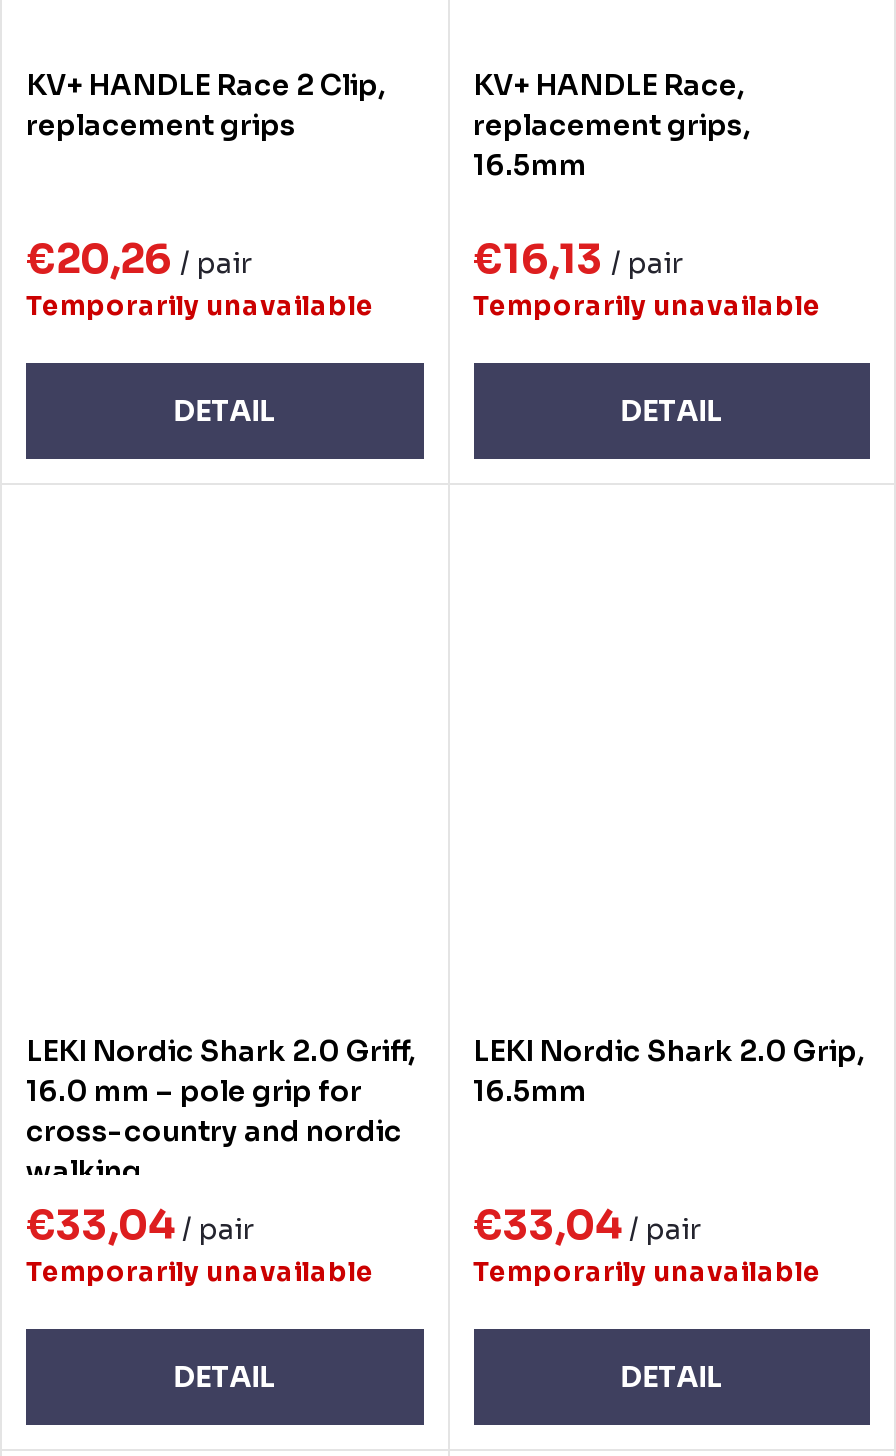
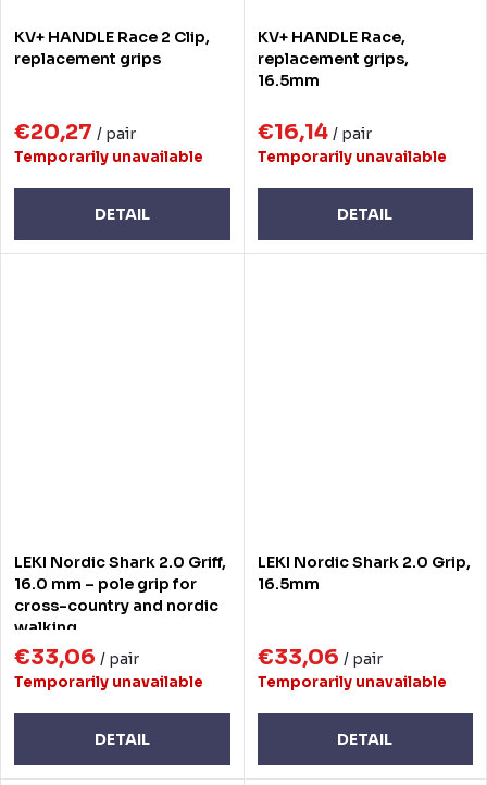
[26,234,252,284] €20,26 / pair -> [14,118,136,145] €20,27 / pair
[473,234,683,284] €16,13 / pair -> [257,118,371,145] €16,14 / pair
[26,1200,254,1250] €33,04 / pair -> [14,643,139,670] €33,06 / pair
[473,1200,701,1250] €33,04 / pair -> [257,643,382,670] €33,06 / pair

